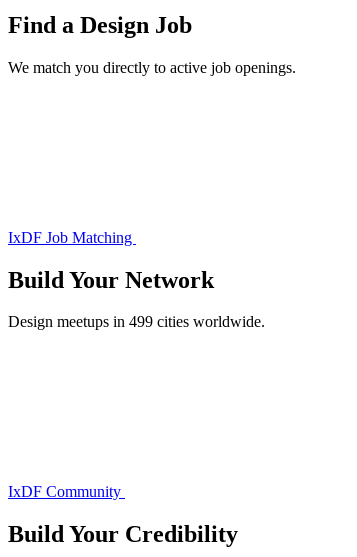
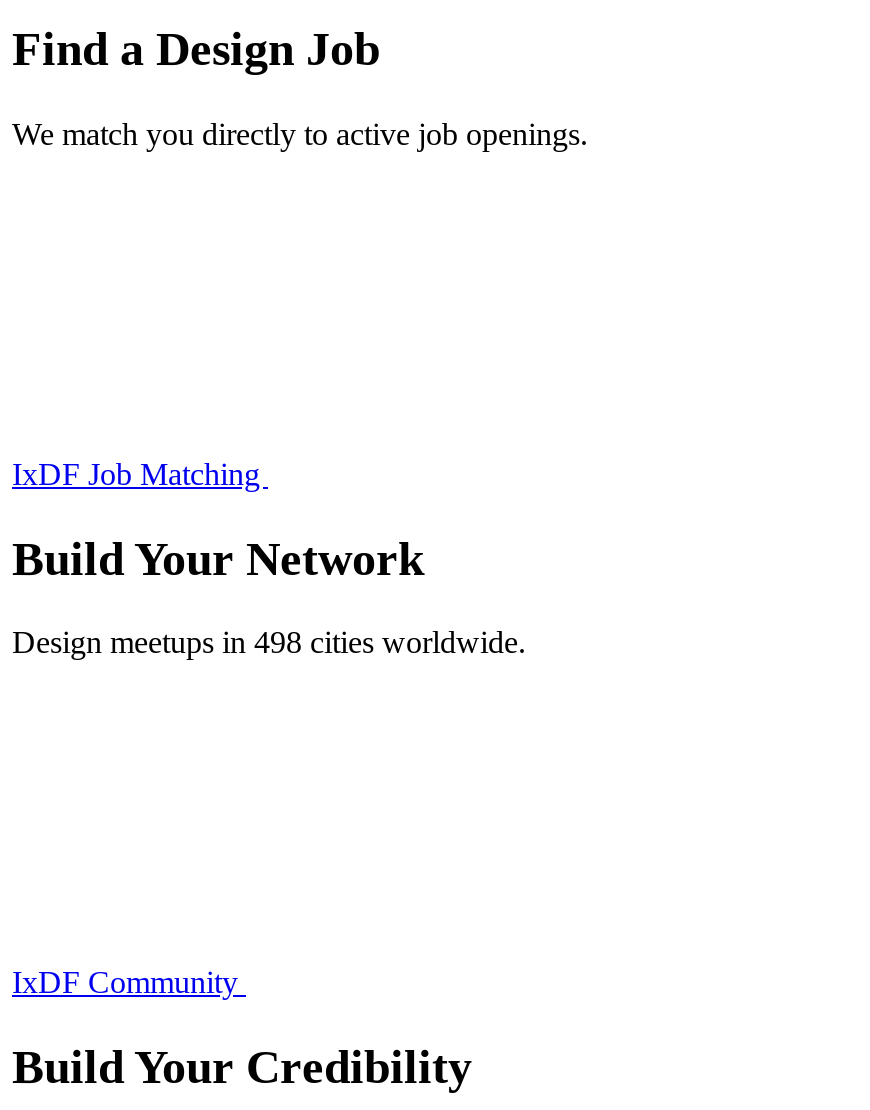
[8,313,265,330] Design meetups in 499 cities worldwide. -> [12,626,526,660] Design meetups in 498 cities worldwide.

